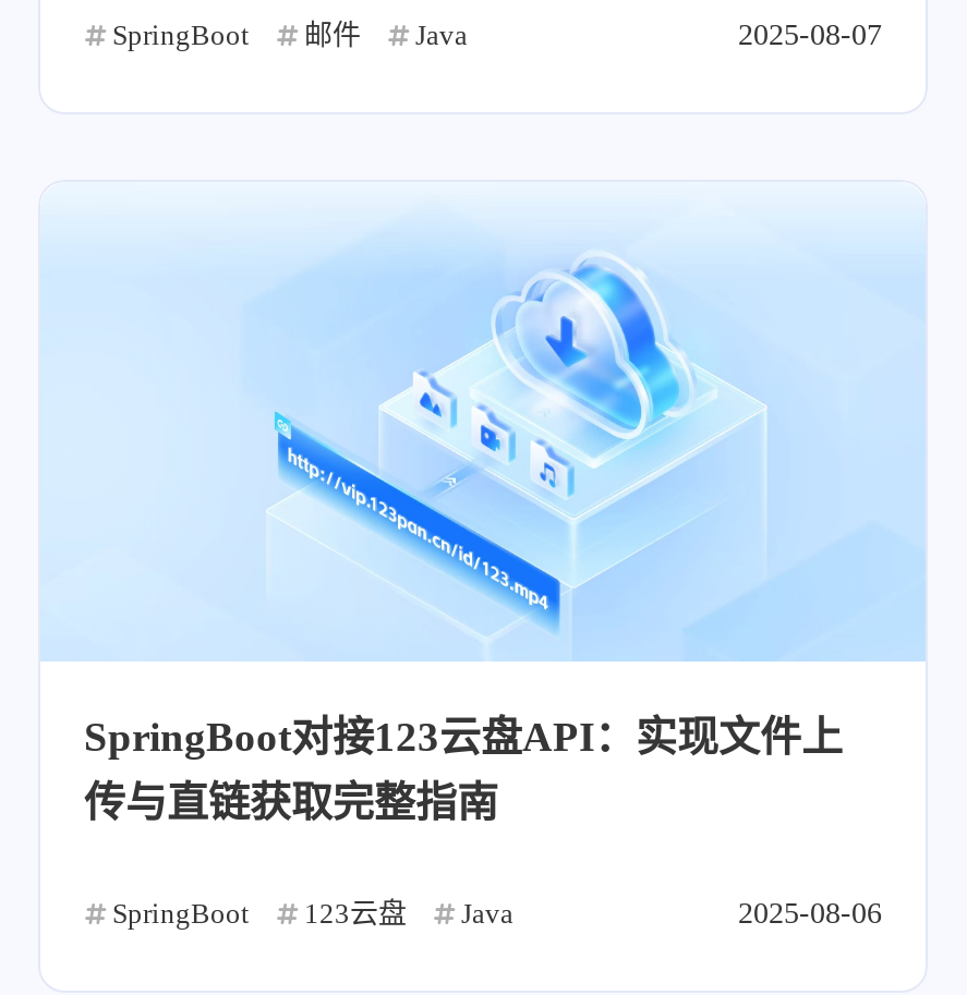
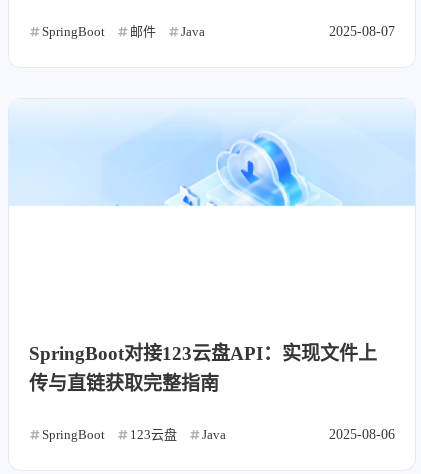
[40,413,926,664] [image] -> none

